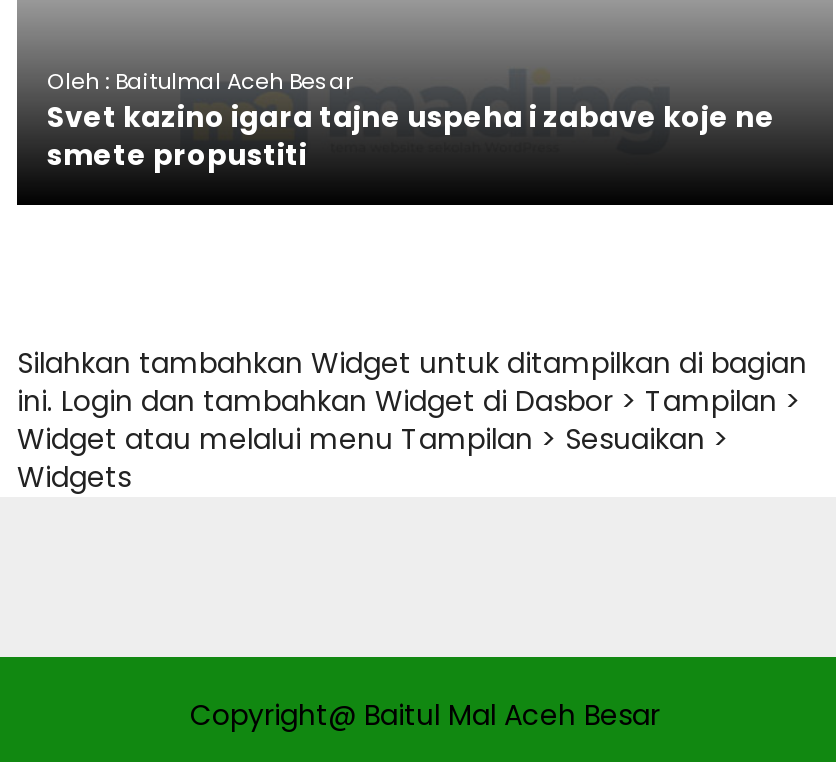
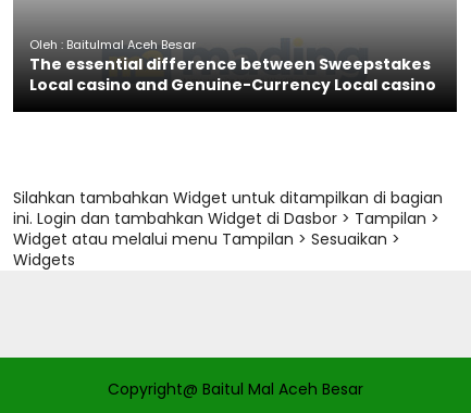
[47,97,775,175] Svet kazino igara tajne uspeha i zabave koje ne | smete propustiti -> [29,53,436,96] The essential difference between Sweepstakes | Local casino and Genuine-Currency Local casino

